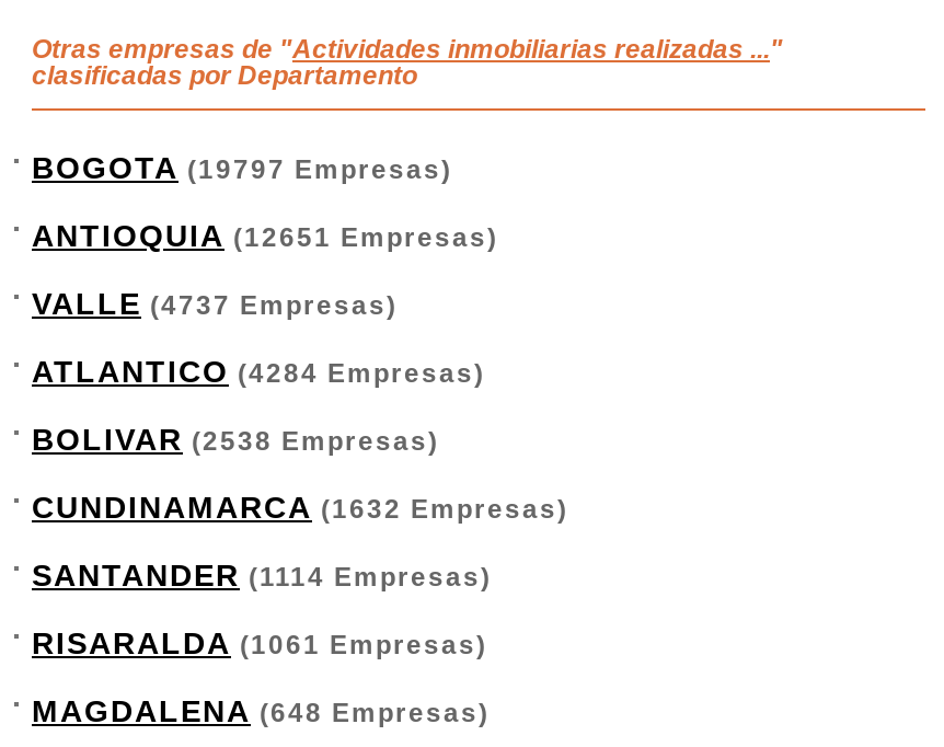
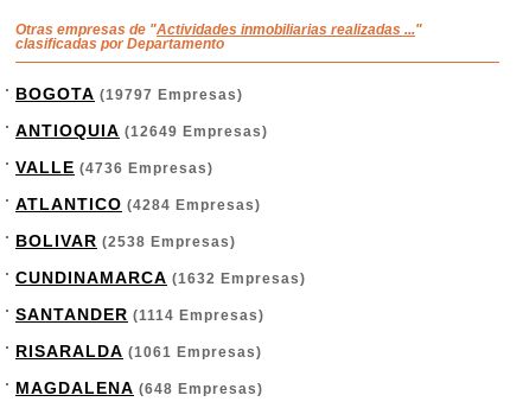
[32,218,498,253] ANTIOQUIA (12651 Empresas) -> [15,121,268,140] ANTIOQUIA (12649 Empresas)
[32,286,398,321] VALLE (4737 Empresas) -> [15,158,213,177] VALLE (4736 Empresas)

